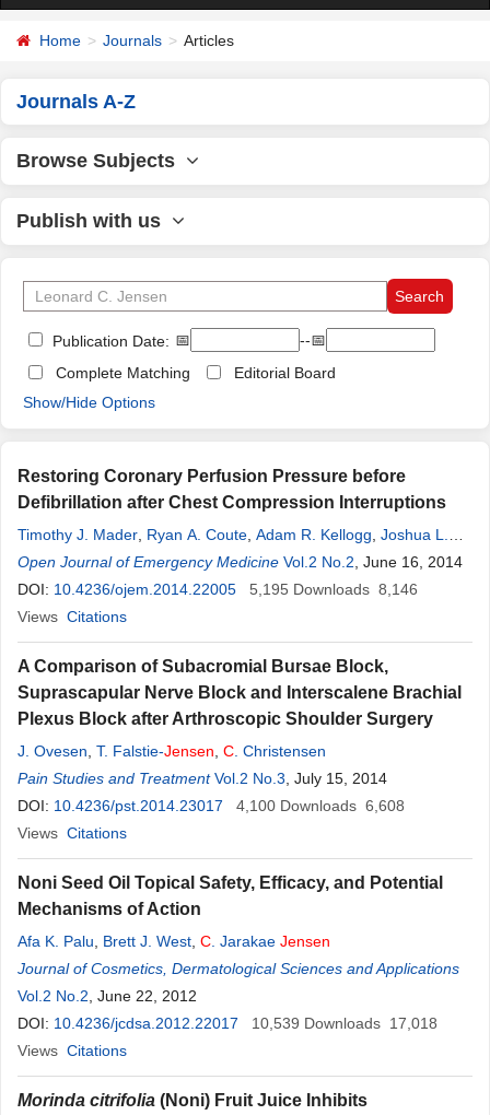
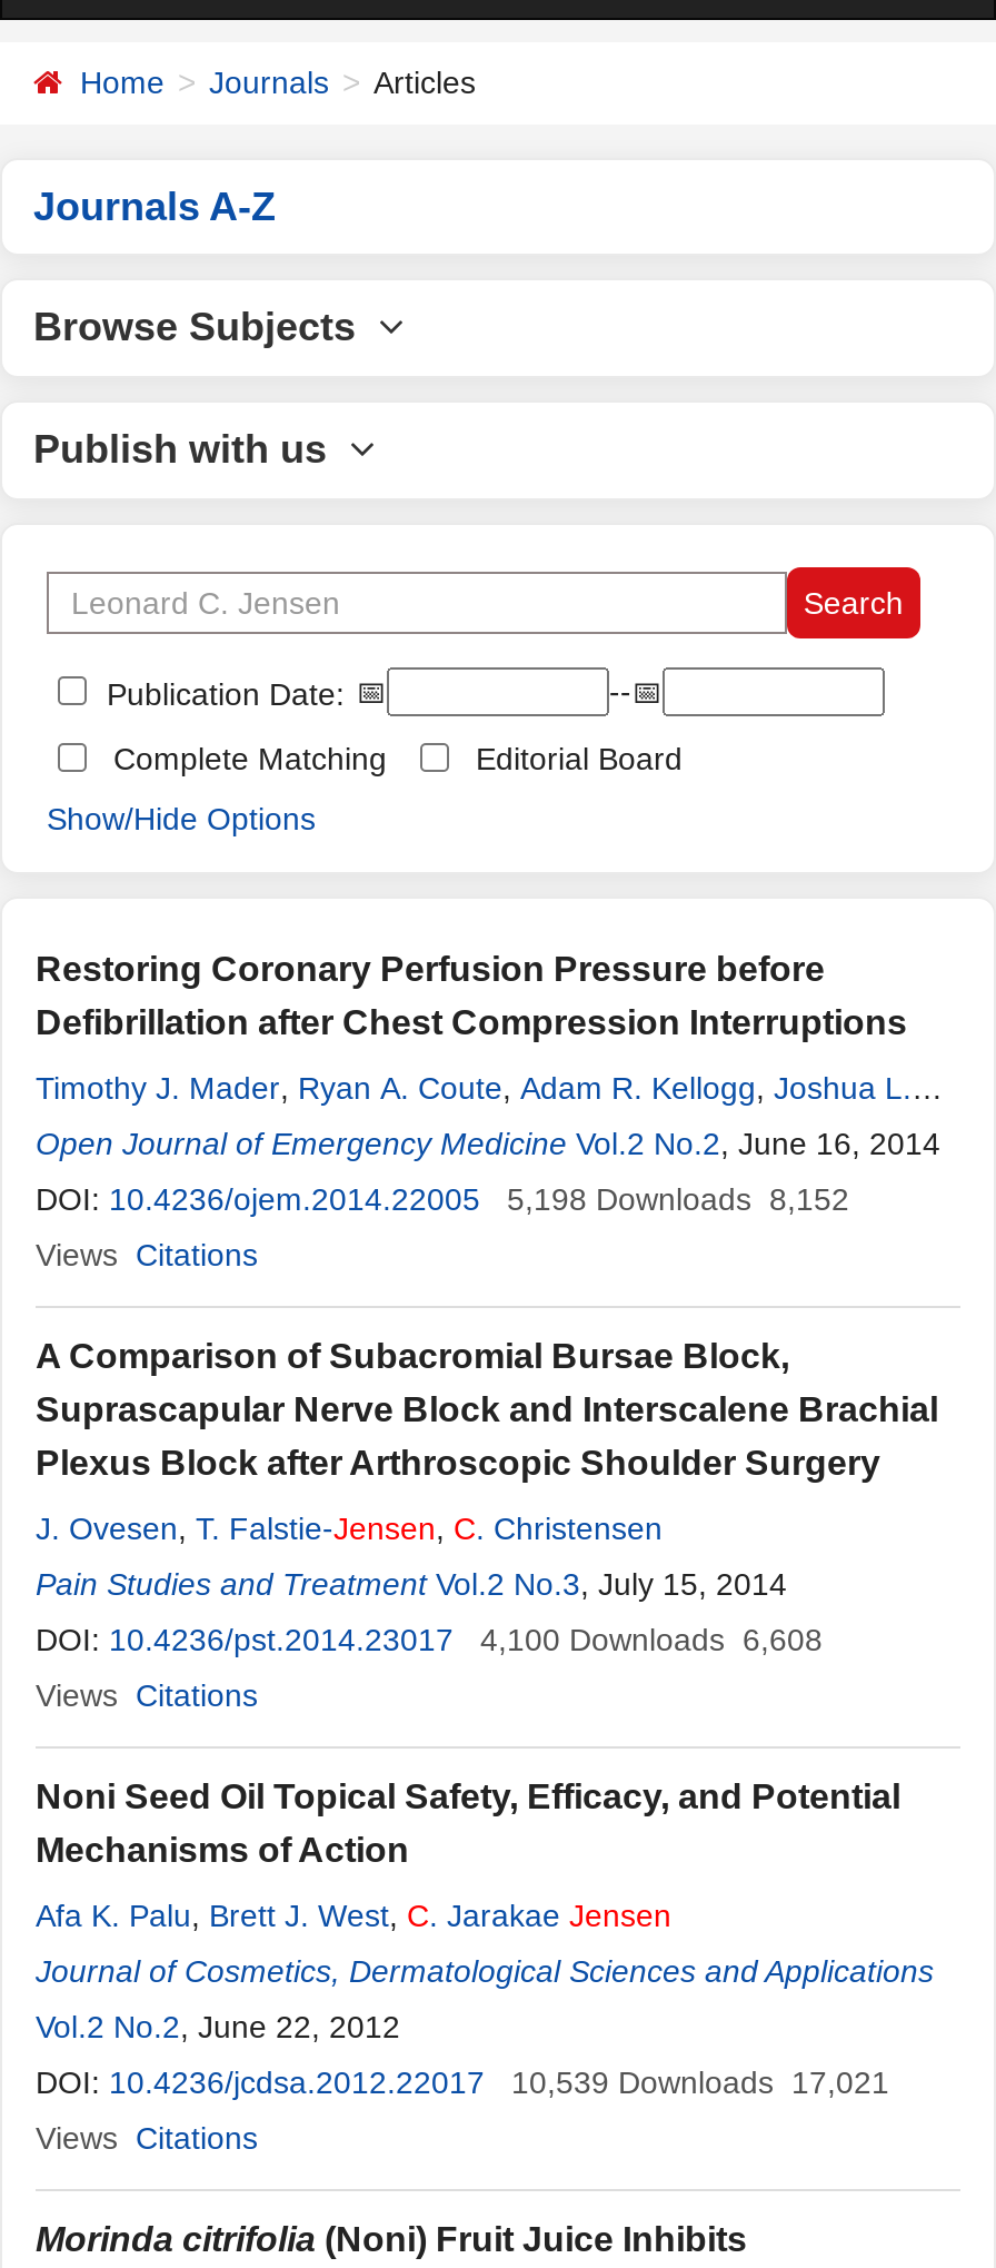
[17,580,418,598] DOI: 10.4236/ojem.2014.22005 5,195 Downloads 8,146 -> [36,1181,849,1217] DOI: 10.4236/ojem.2014.22005 5,198 Downloads 8,152
[17,1014,437,1032] DOI: 10.4236/jcdsa.2012.22017 10,539 Downloads 17,018 -> [36,2064,889,2100] DOI: 10.4236/jcdsa.2012.22017 10,539 Downloads 17,021

